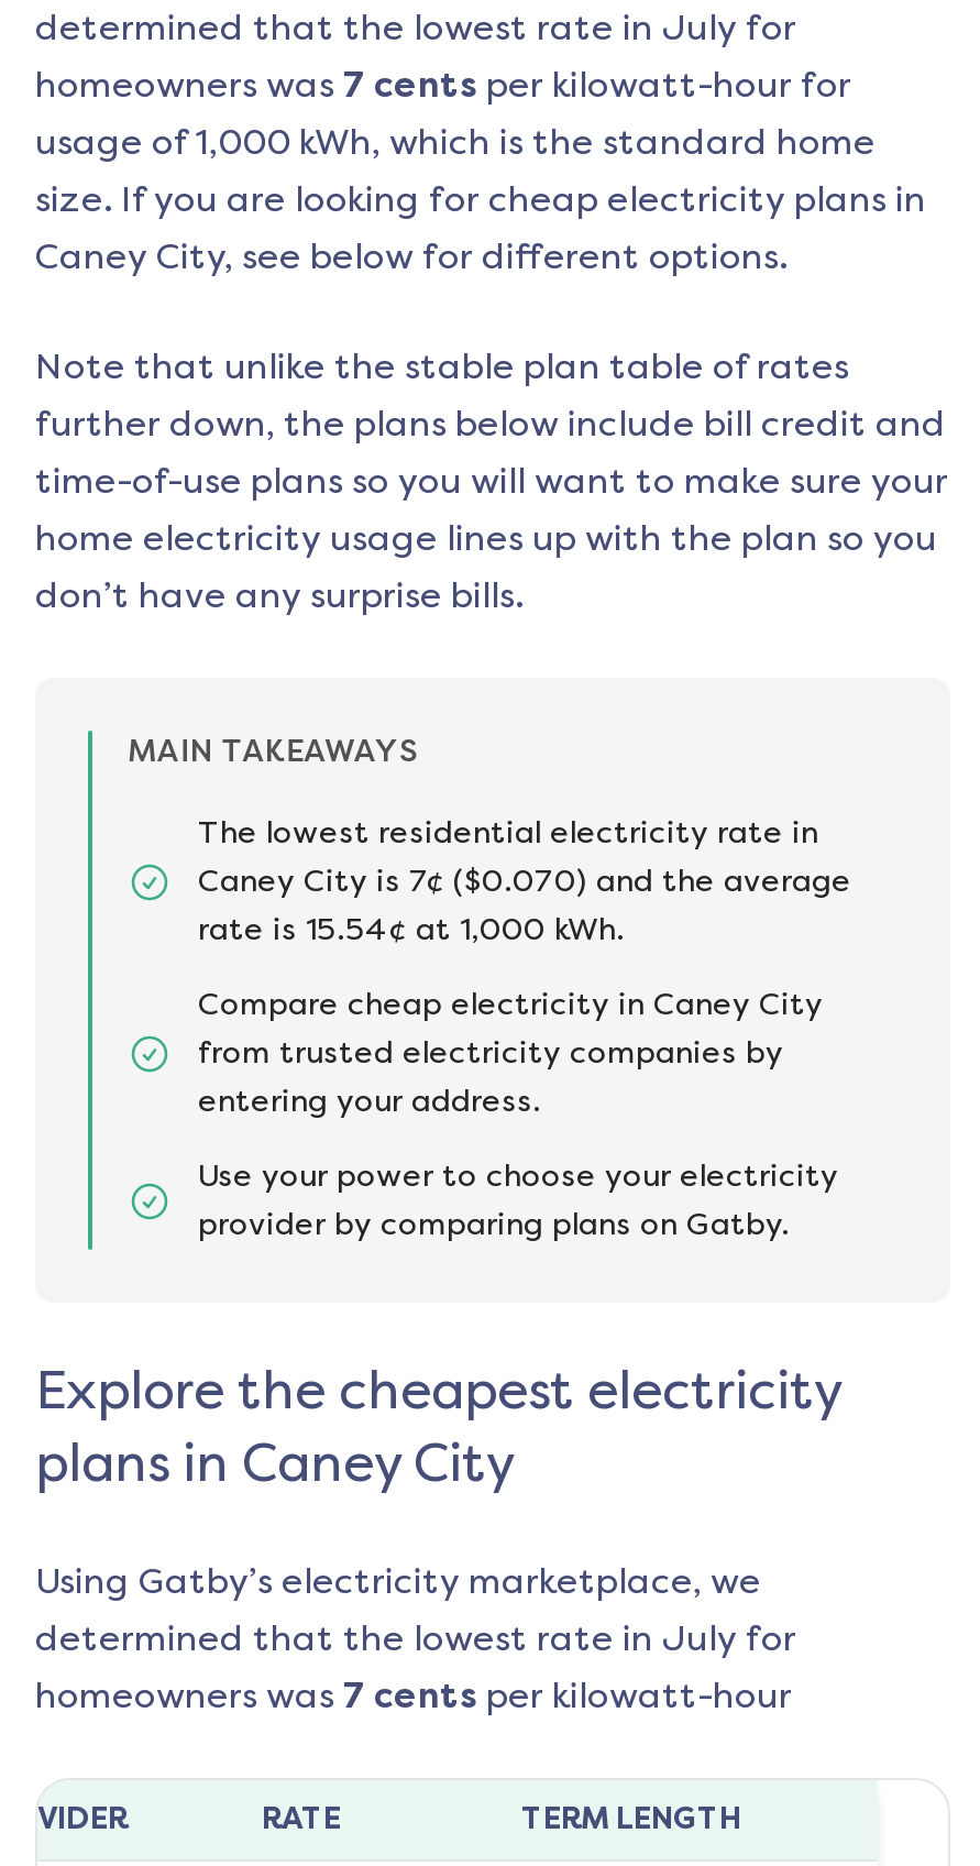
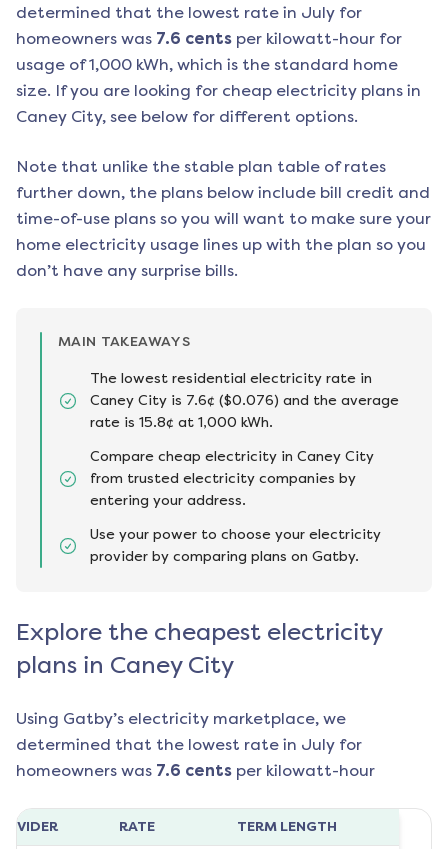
[35,64,851,106] homeowners was 7 cents per kilowatt-hour for -> [16,29,402,48] homeowners was 7.6 cents per kilowatt-hour for
[198,863,851,901] Caney City is 7¢ ($0.070) and the average -> [90,392,399,409] Caney City is 7.6¢ ($0.076) and the average
[198,912,625,949] rate is 15.54¢ at 1,000 kWh. -> [90,414,273,431] rate is 15.8¢ at 1,000 kWh.
[35,1675,792,1717] homeowners was 7 cents per kilowatt-hour -> [16,761,375,780] homeowners was 7.6 cents per kilowatt-hour

